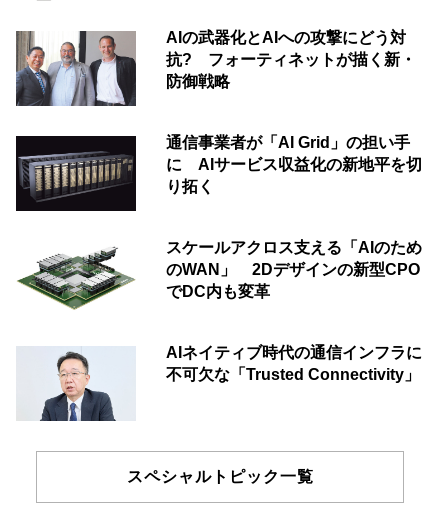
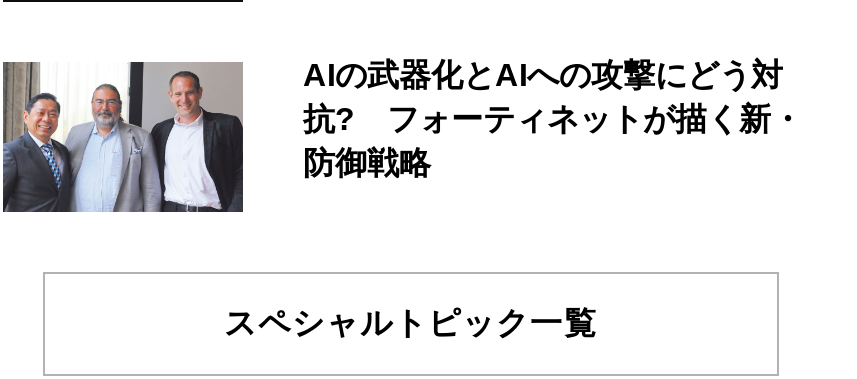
[16,134,422,211] [image] | 通信事業者が「AI Grid」の担い手 | に AIサービス収益化の新地平を切 | り拓く -> none
[17,239,422,310] [image] | スケールアクロス支える「AIのため | のWAN」 2Dデザインの新型CPO | でDC内も変革 -> none
[21,347,117,422] [image] -> none
[166,344,422,383] AIネイティブ時代の通信インフラに | 不可欠な「Trusted Connectivity」 -> none

